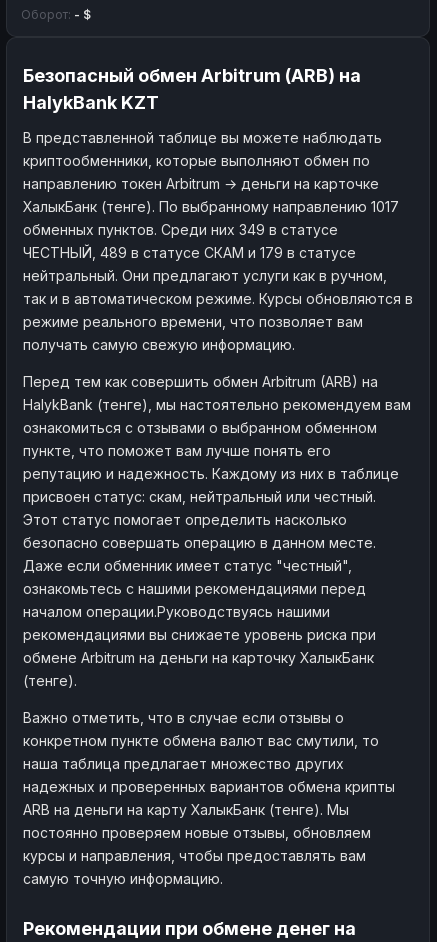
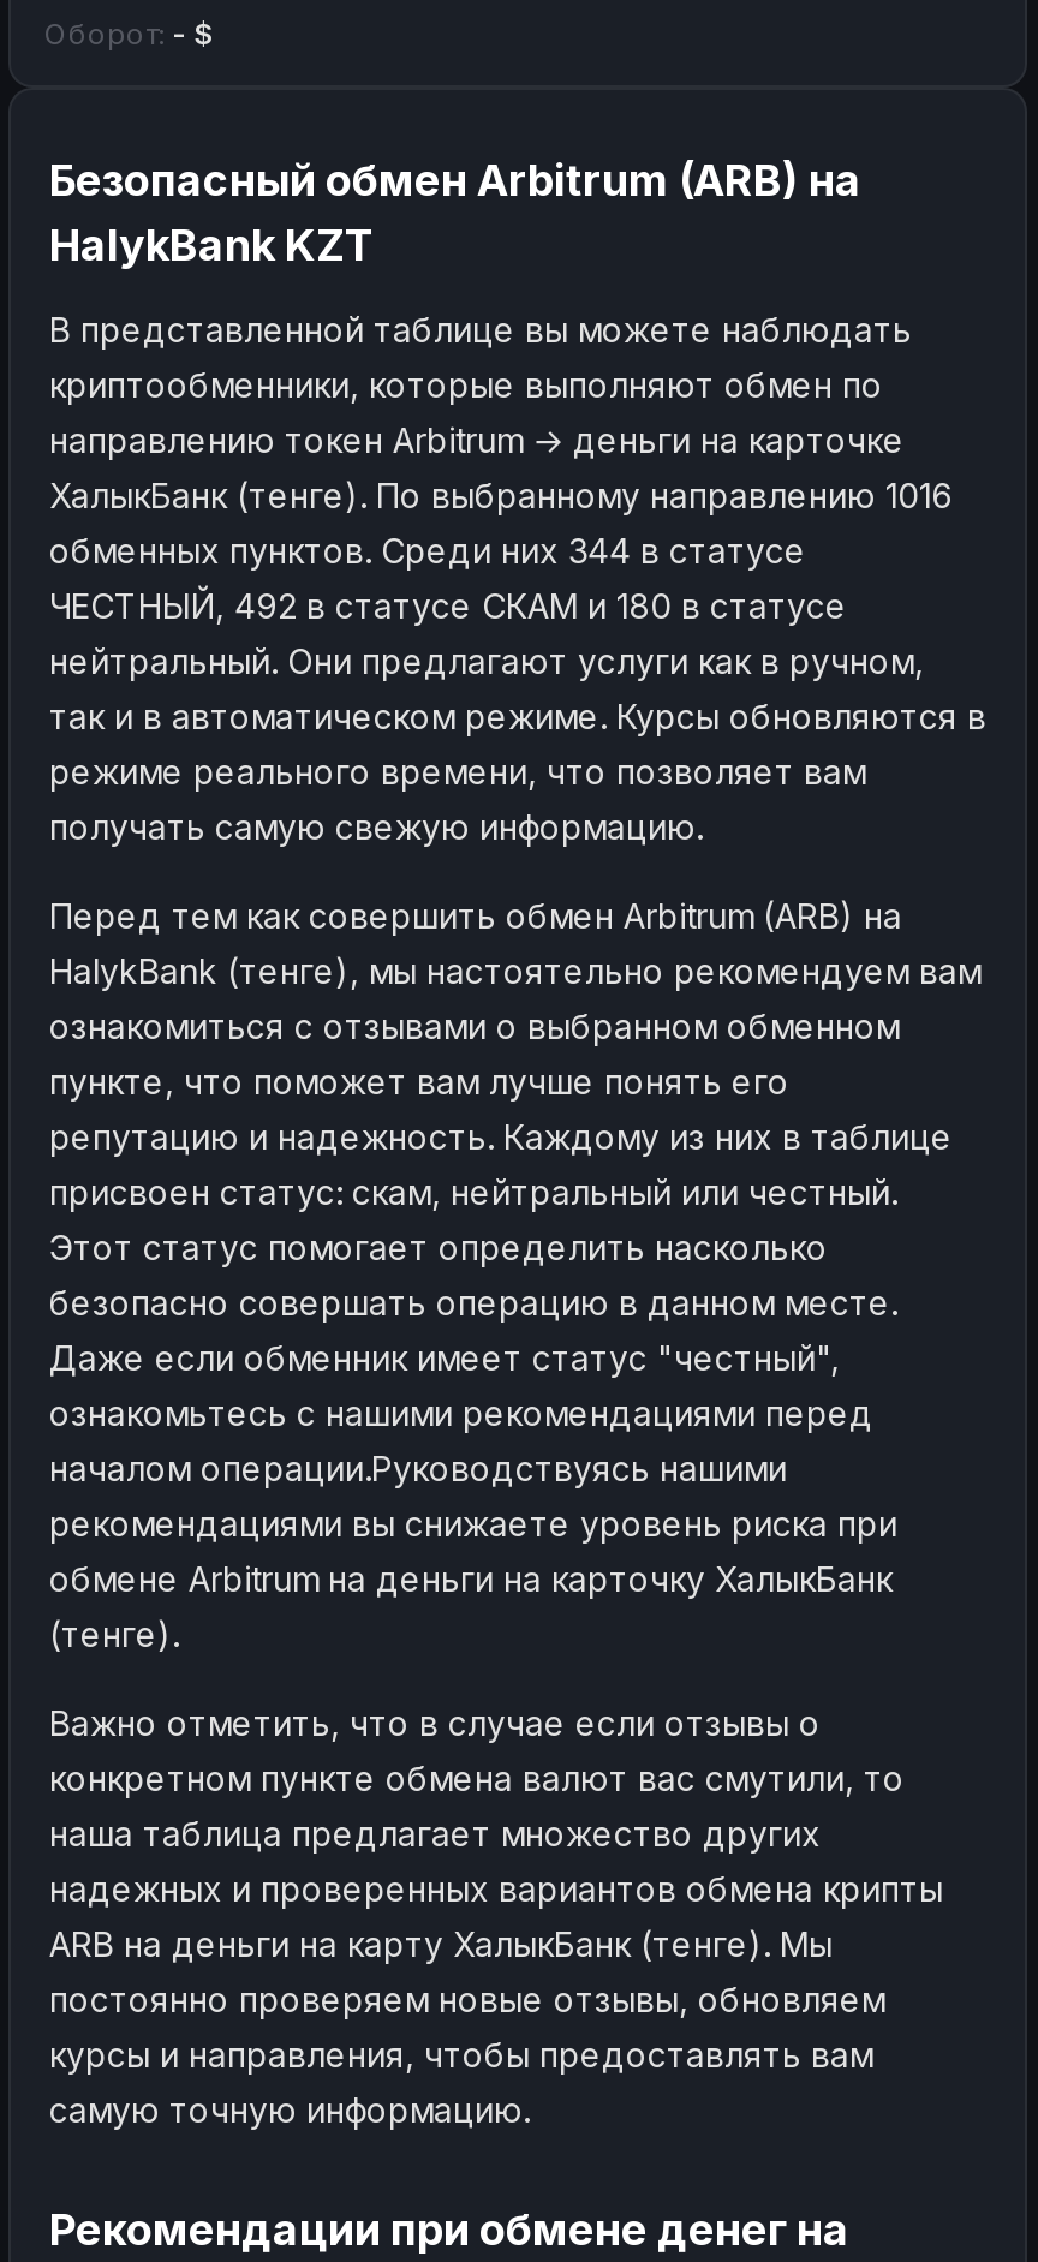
[23,197,399,214] ХалыкБанк (тенге). По выбранному направлению 1017 -> [49,473,953,514] ХалыкБанк (тенге). По выбранному направлению 1016
[23,220,338,237] обменных пунктов. Среди них 349 в статусе -> [49,529,806,569] обменных пунктов. Среди них 344 в статусе
[23,243,356,260] ЧЕСТНЫЙ, 489 в статусе СКАМ и 179 в статусе -> [49,584,847,625] ЧЕСТНЫЙ, 492 в статусе СКАМ и 180 в статусе

